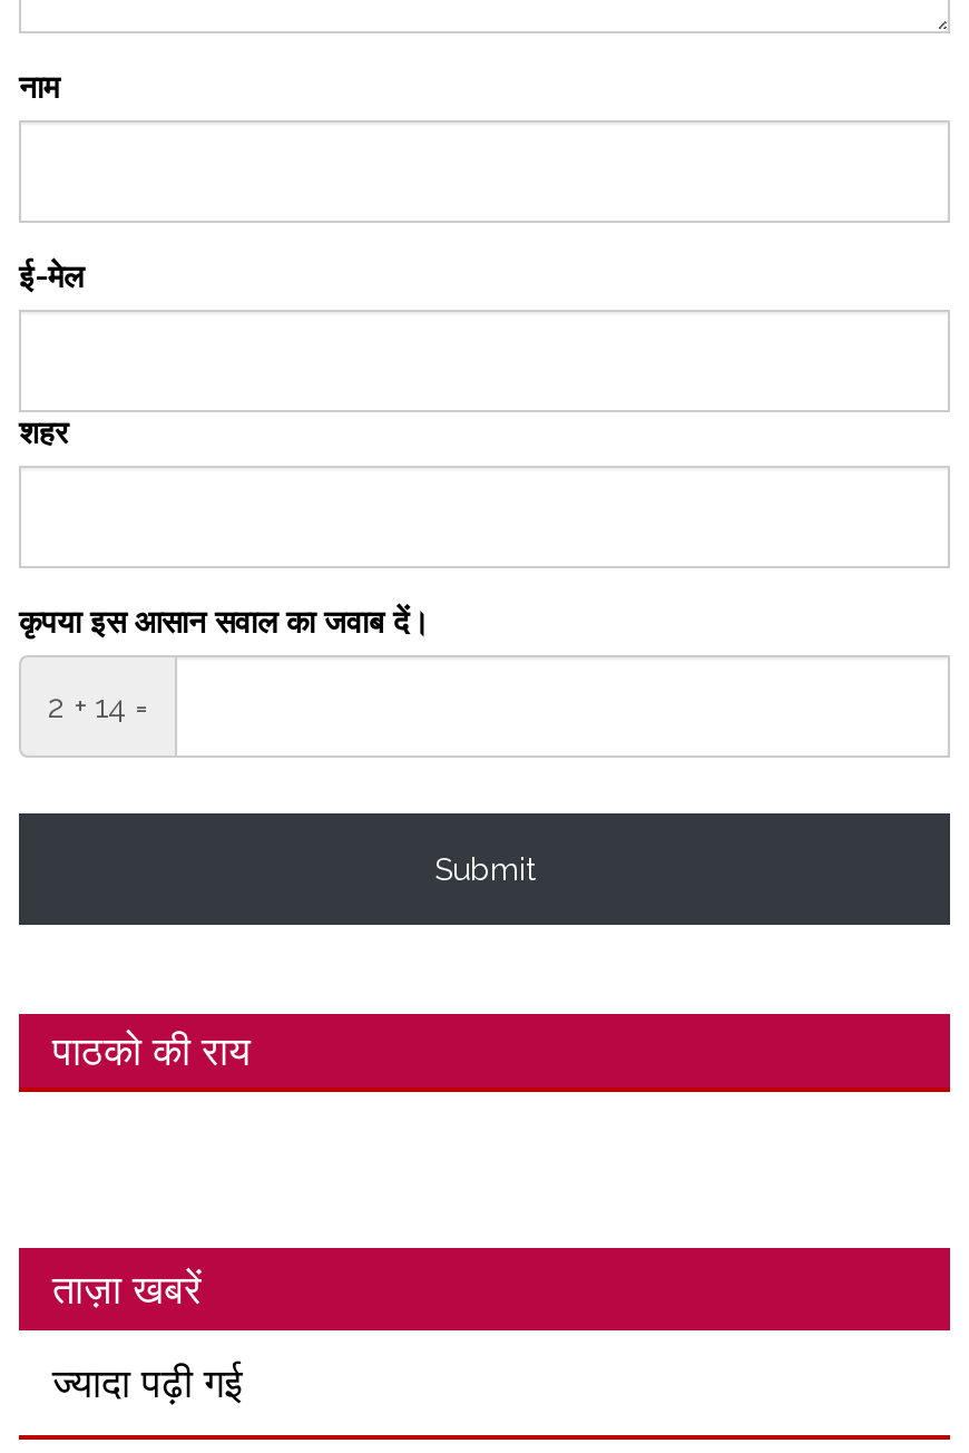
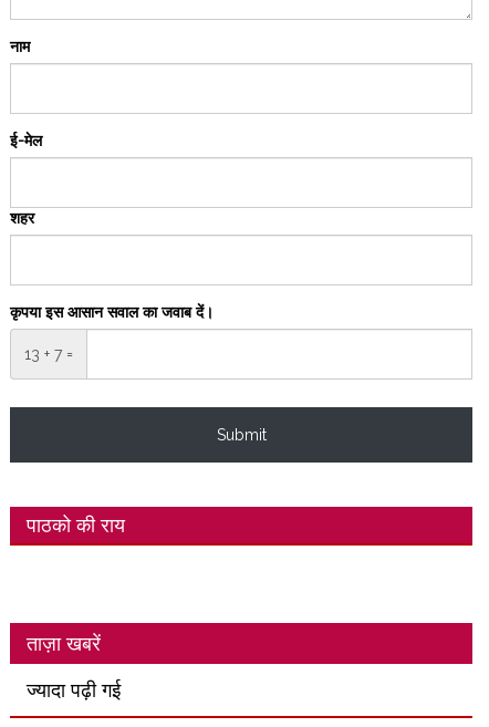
[48,689,148,725] 2 + 14 = -> [24,346,73,363] 13 + 7 =

